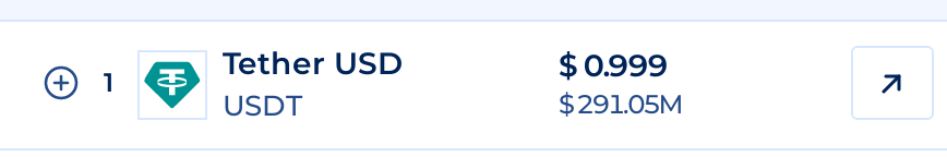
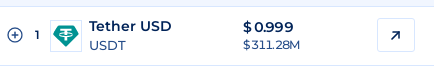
[559,87,680,120] $ 291.05M -> [243,37,299,52] $ 311.28M

